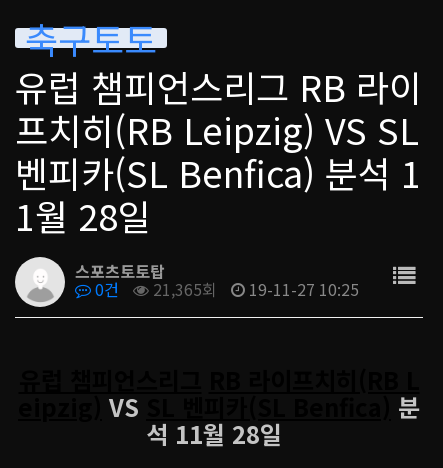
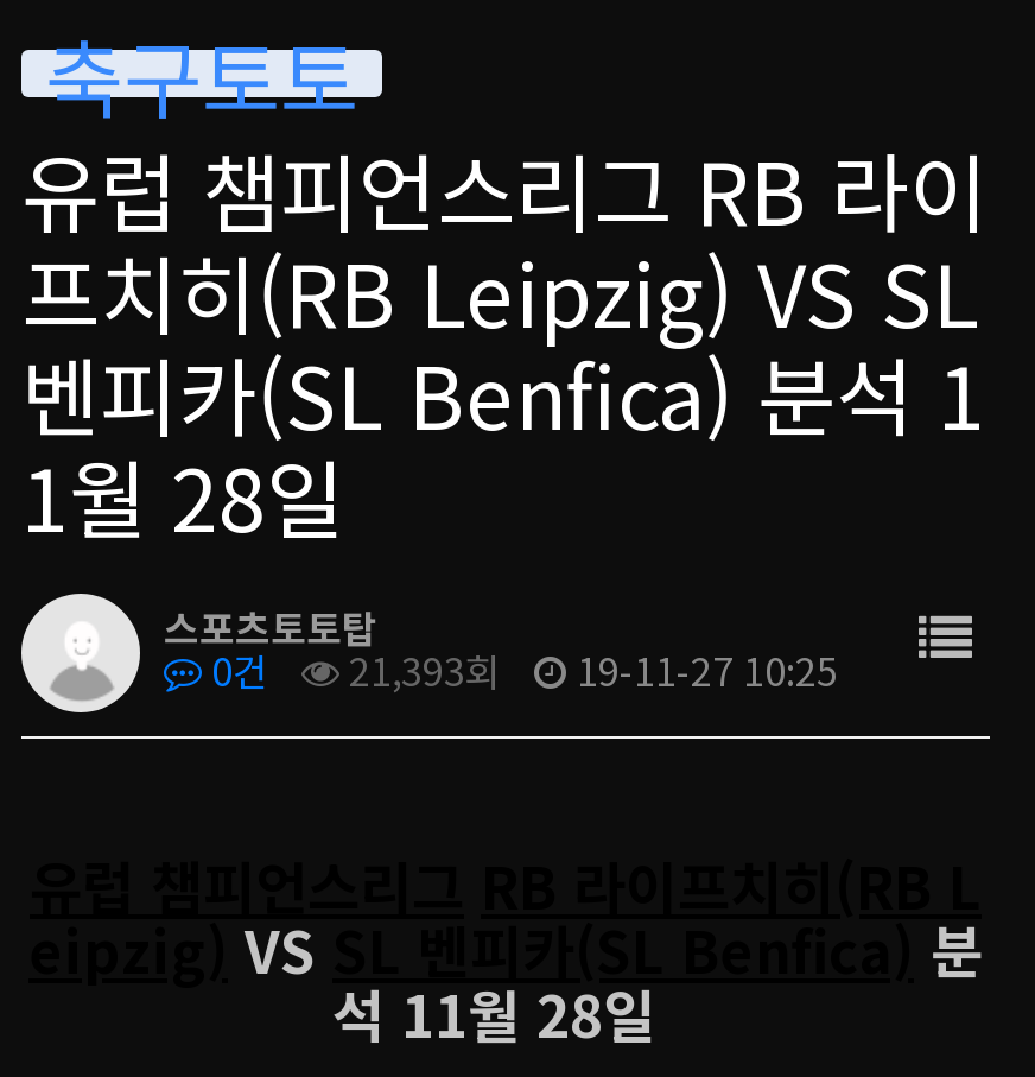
[91,277,359,301] 0건 21,365회 19-11-27 10:25 -> [202,642,838,699] 0건 21,393회 19-11-27 10:25

